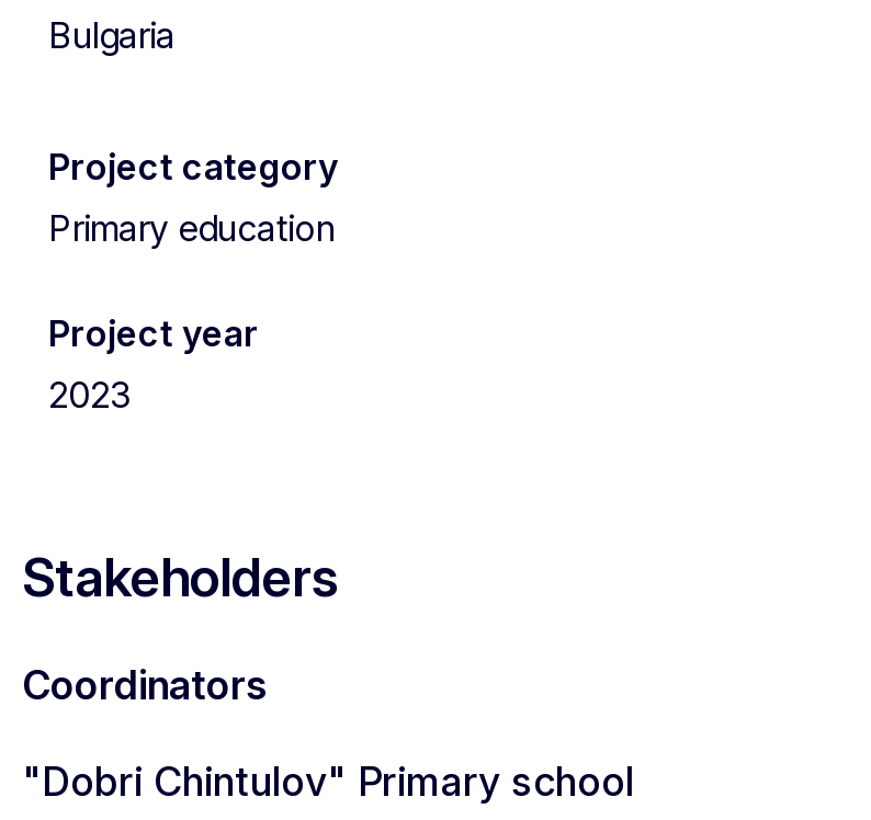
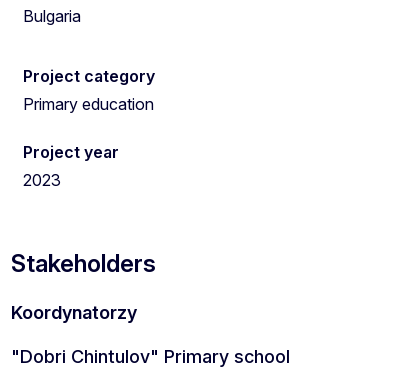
[22,663,268,709] Coordinators -> [11,302,137,323] Koordynatorzy

